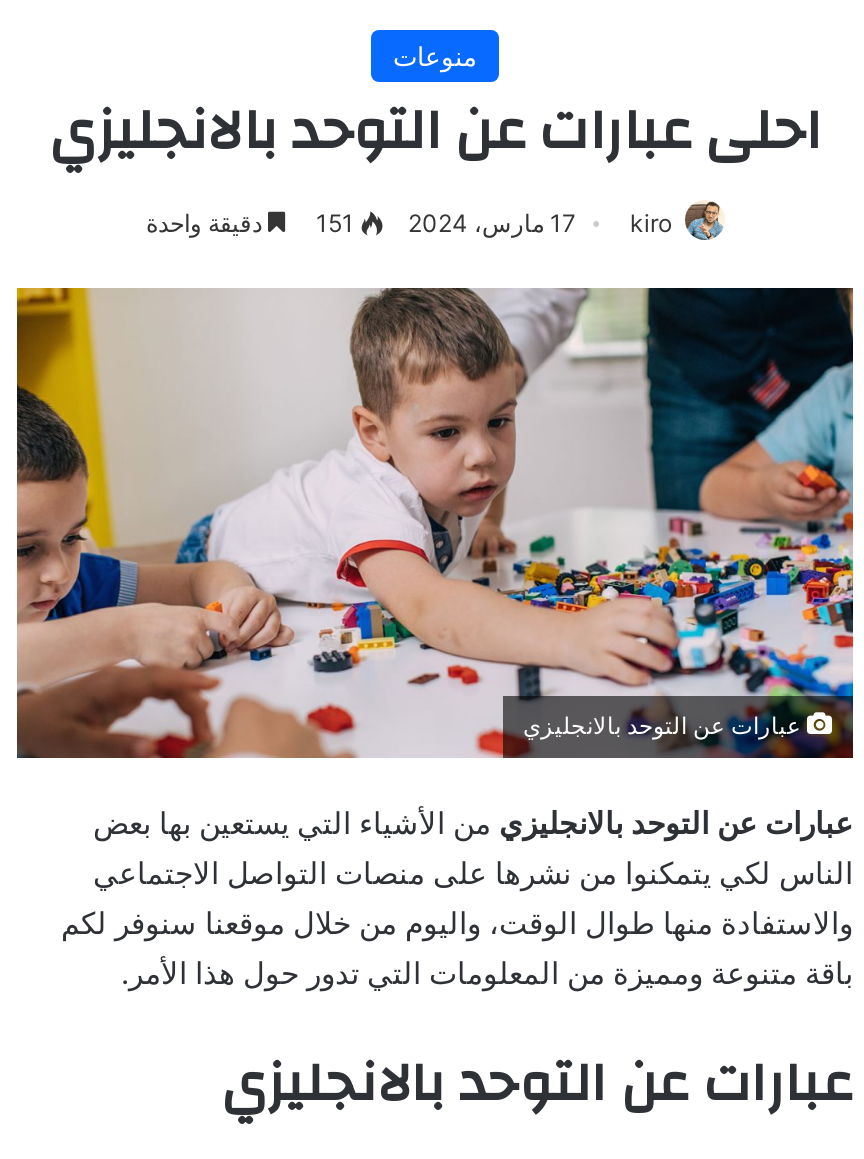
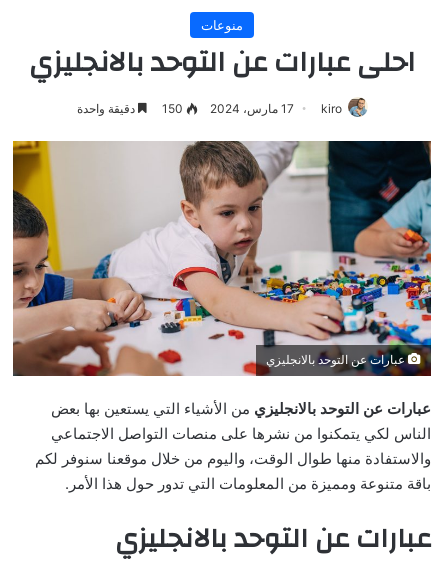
[146,208,354,238] 151 دقيقة واحدة -> [76,101,182,116] 150 دقيقة واحدة

